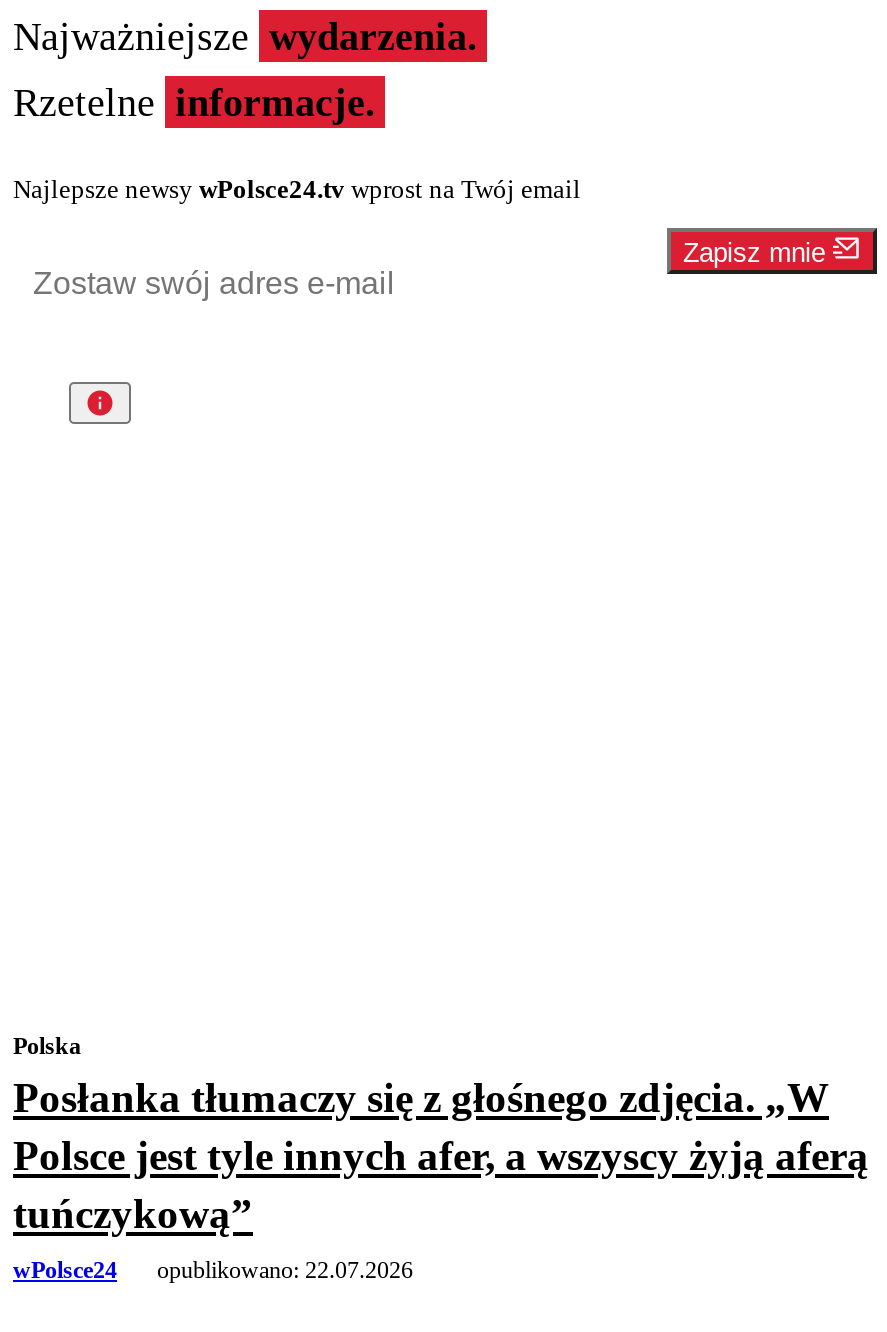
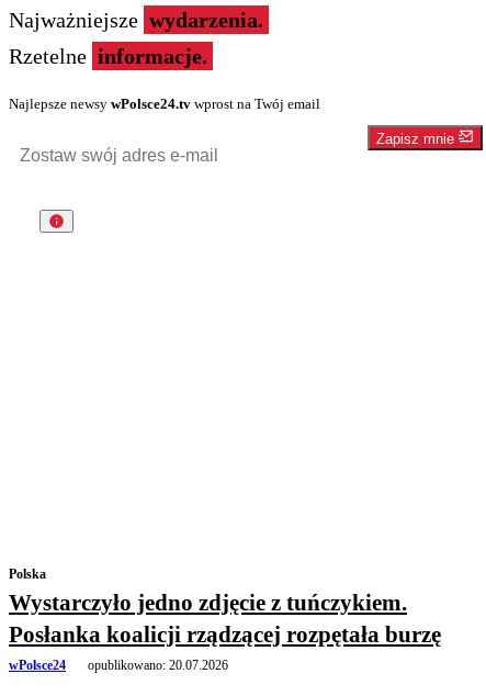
[13,1074,869,1238] Posłanka tłumaczy się z głośnego zdjęcia. „W | Polsce jest tyle innych afer, a wszyscy żyją aferą | tuńczykową” -> [9,590,441,648] Wystarczyło jedno zdjęcie z tuńczykiem. | Posłanka koalicji rządzącej rozpętała burzę
[157,1256,413,1284] opublikowano: 22.07.2026 -> [88,658,228,673] opublikowano: 20.07.2026

